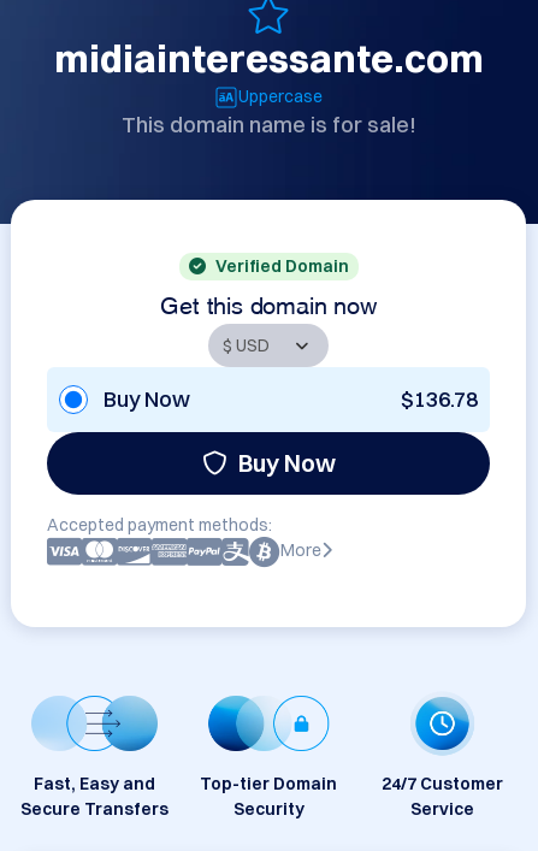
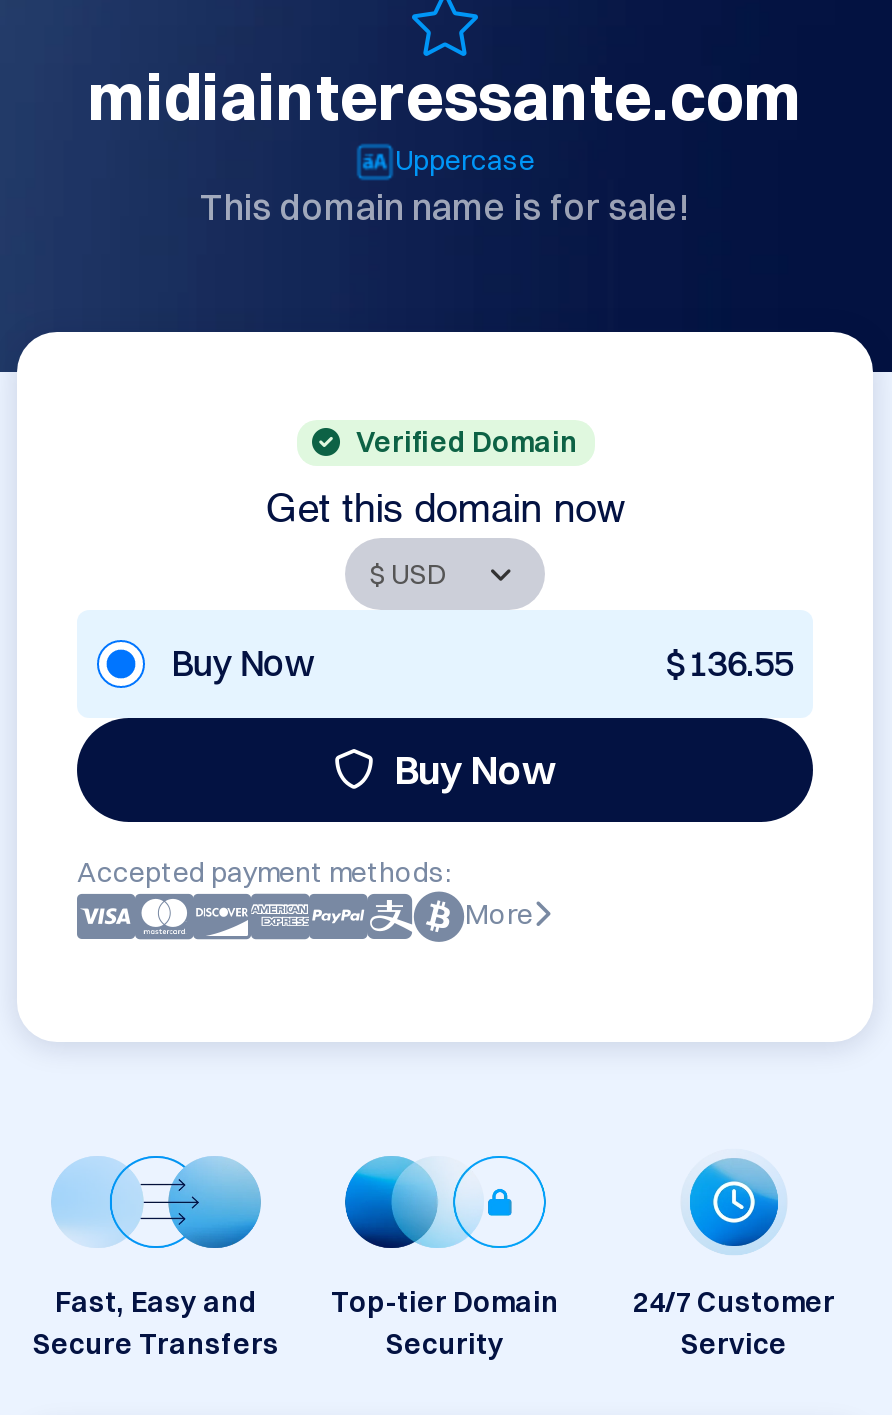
[401,385,478,413] $136.78 -> [665,640,793,686] $136.55

